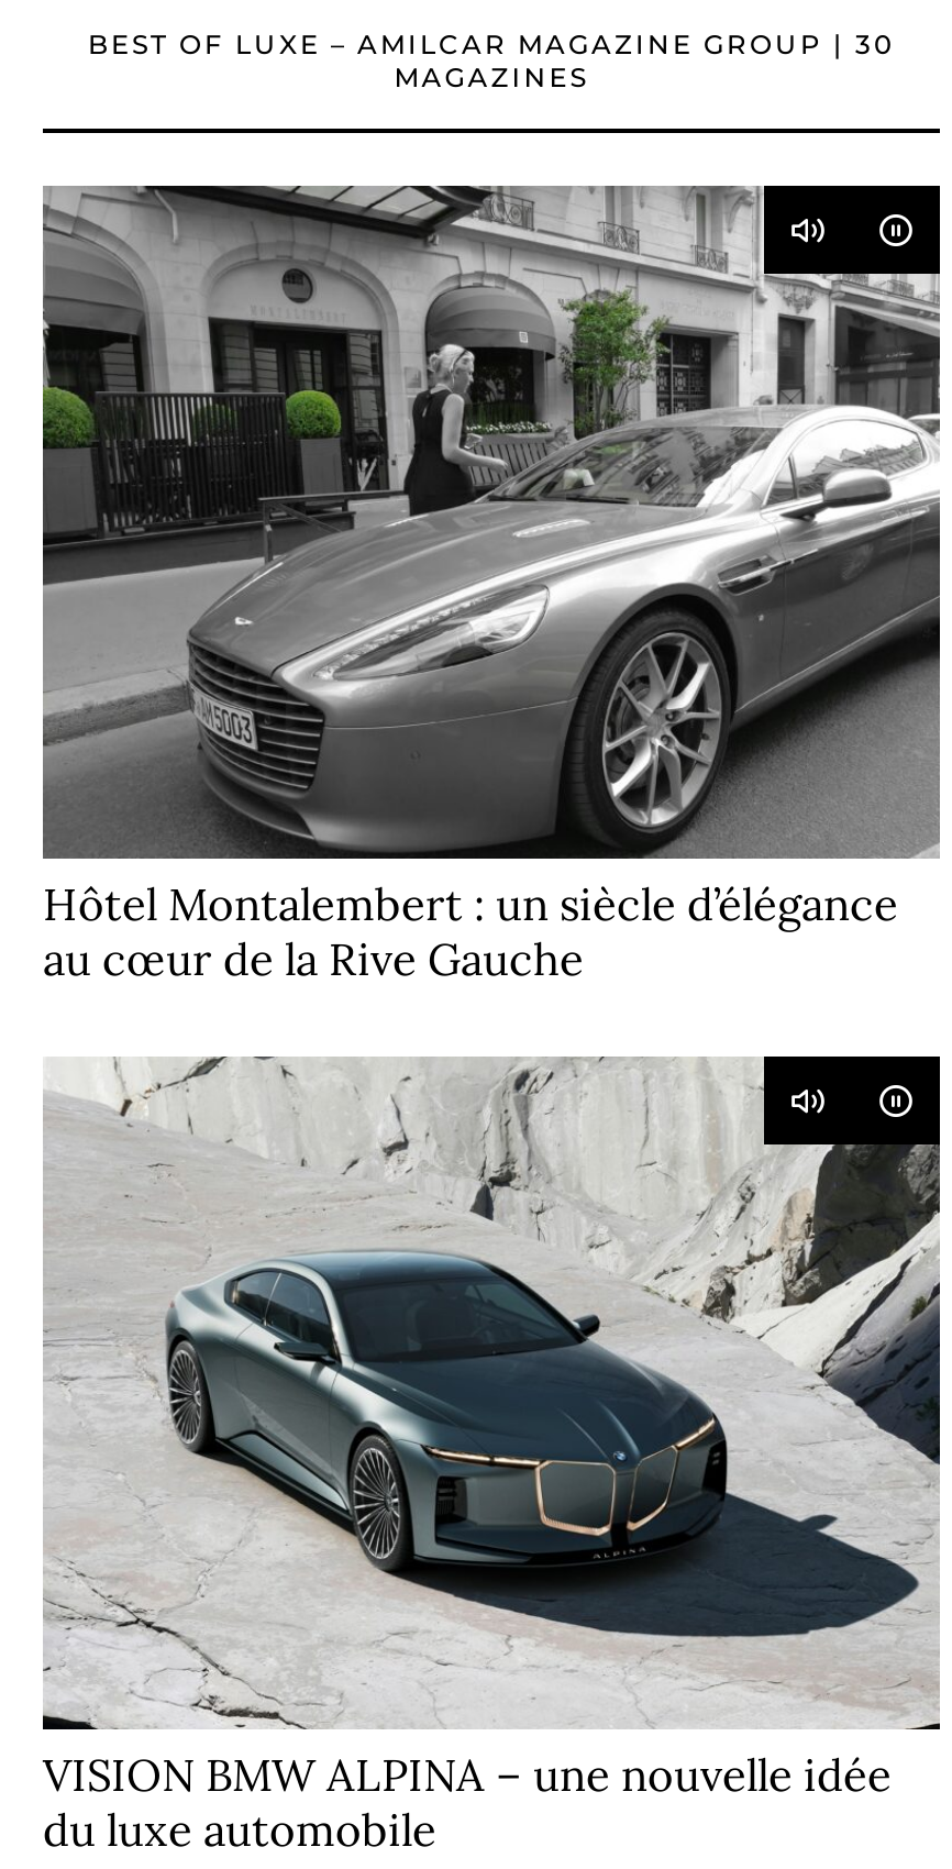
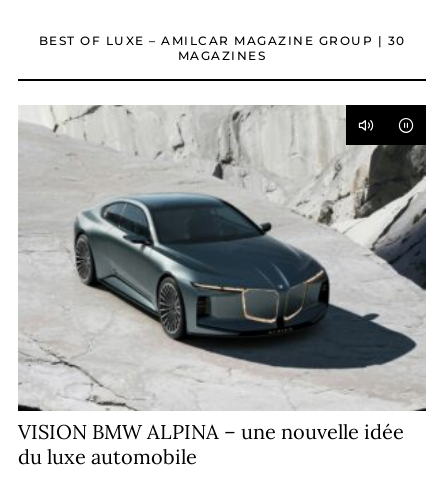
[41,184,942,985] [image] | Hôtel Montalembert : un siècle d’élégance | au cœur de la Rive Gauche -> none

